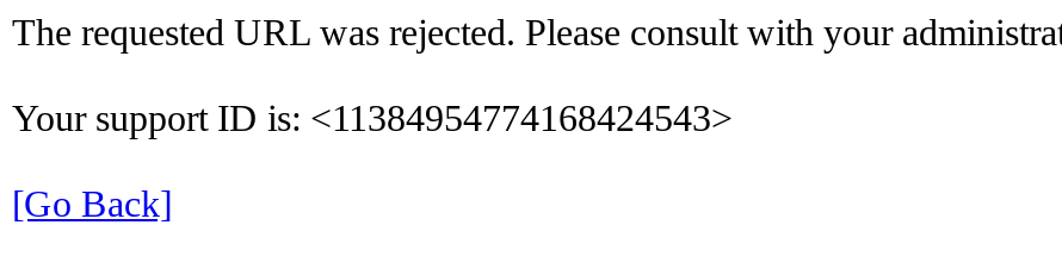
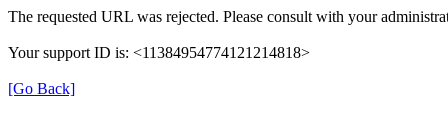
[12,98,733,138] Your support ID is: <11384954774168424543> -> [8,44,310,61] Your support ID is: <11384954774121214818>

